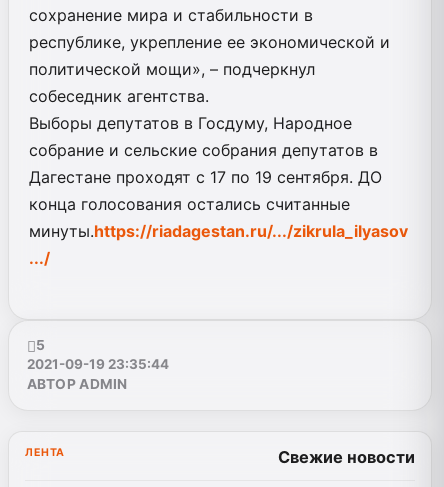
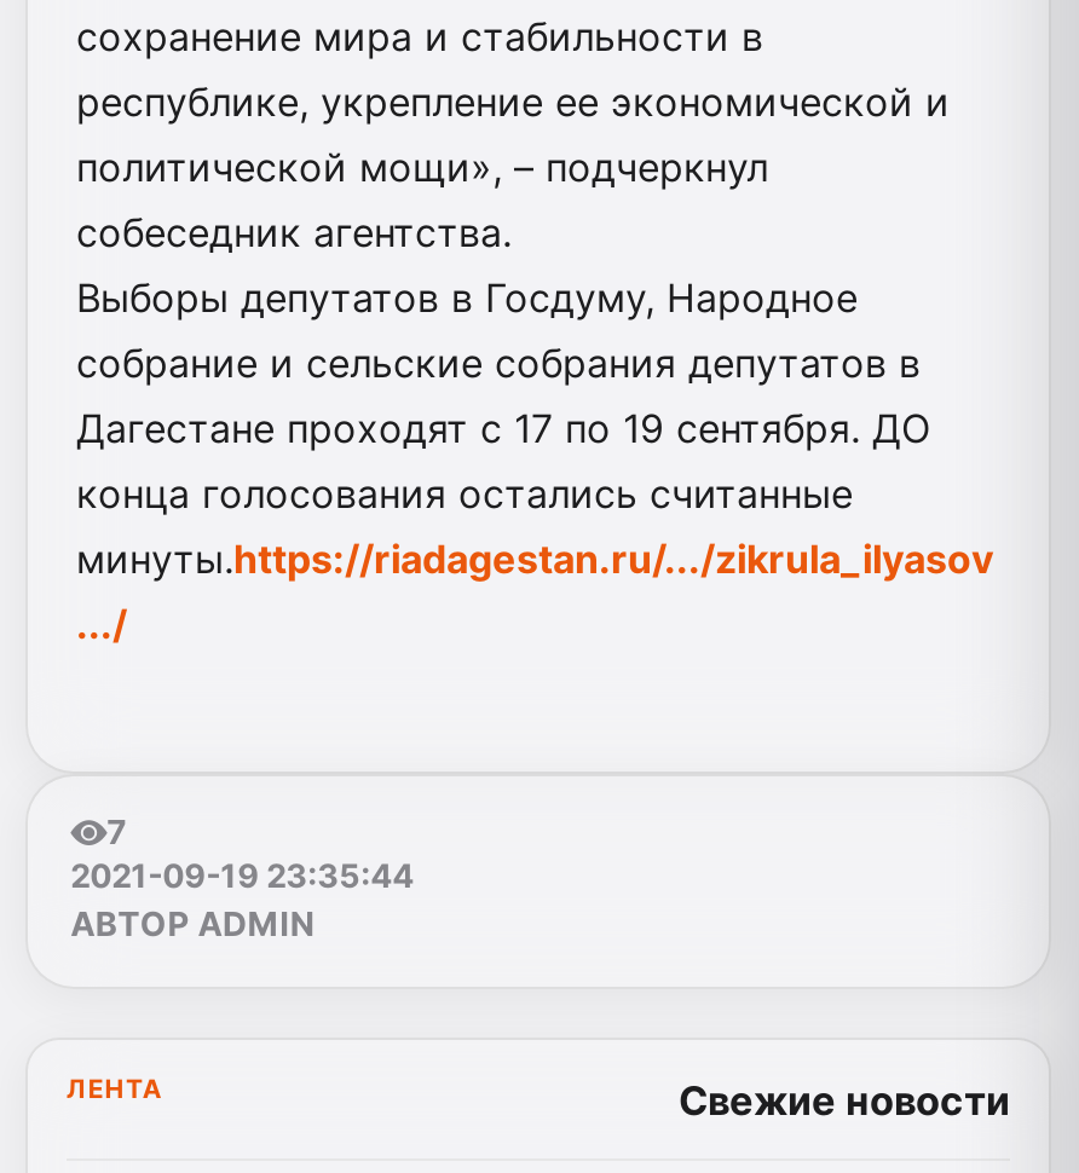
[36,337,45,353] 5 -> [107,813,126,851] 7

